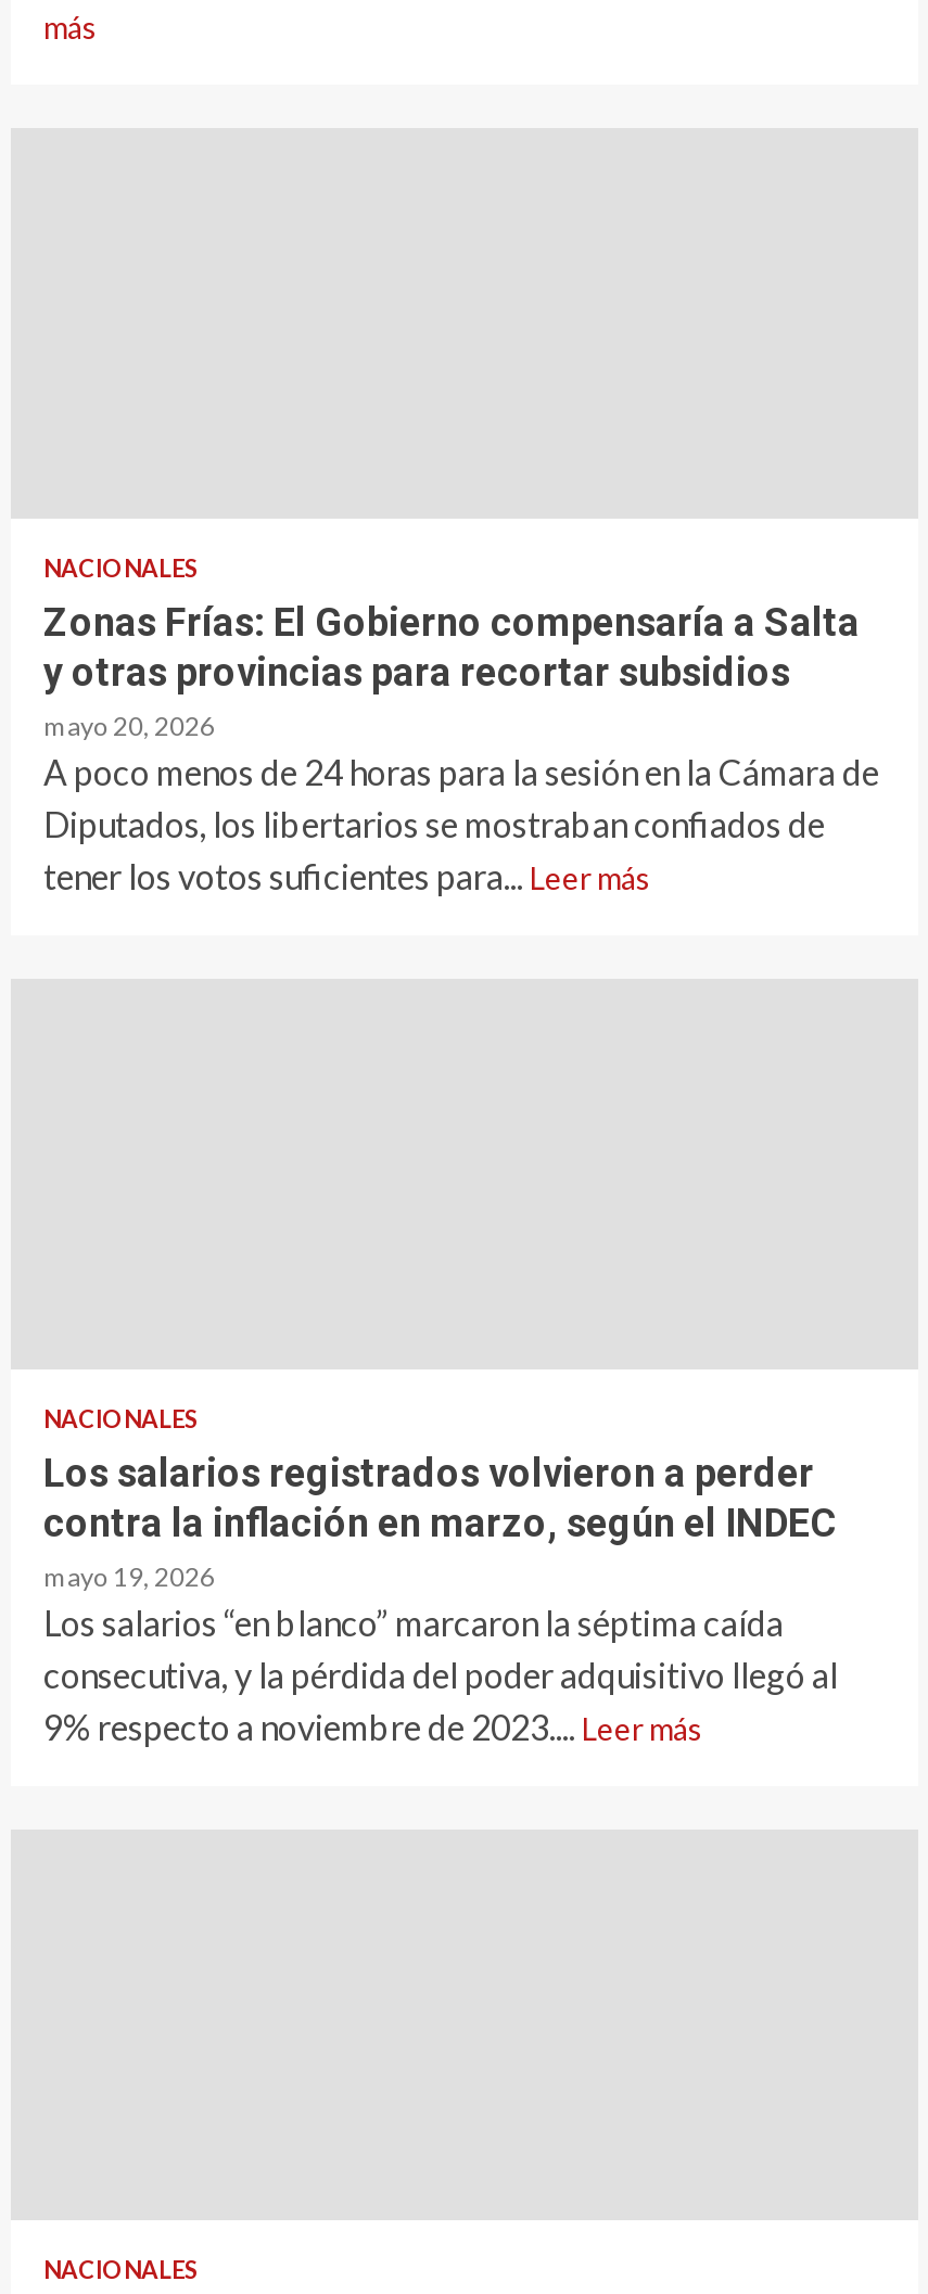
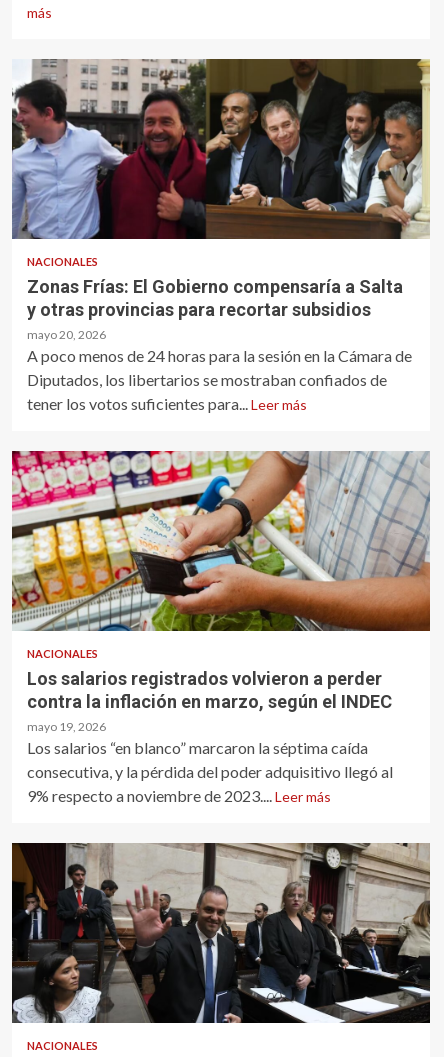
none -> [11,58,431,240] [image]
none -> [11,450,431,632] [image]
none -> [11,842,431,1024] [image]

